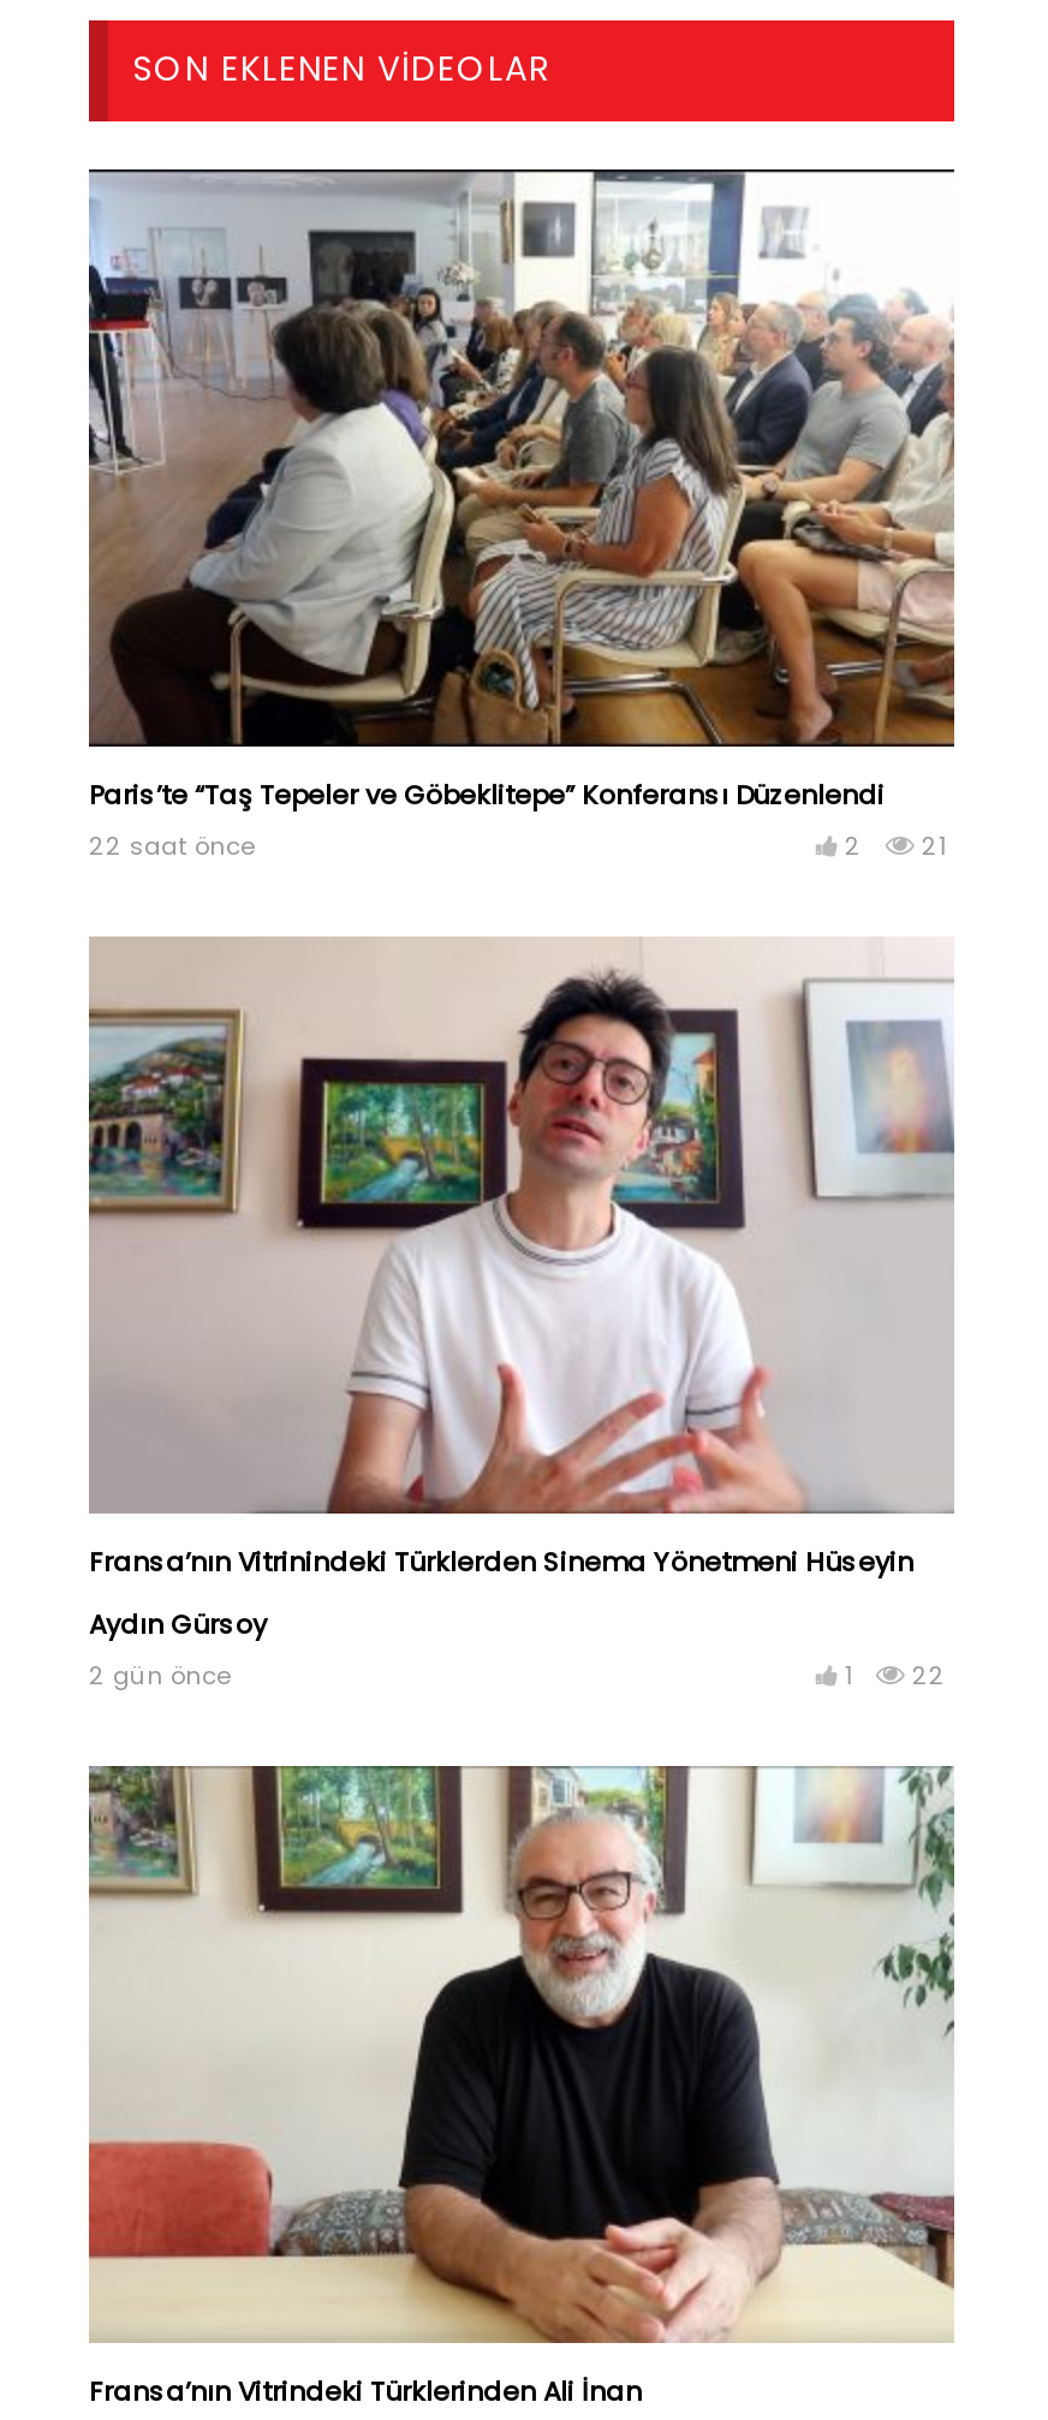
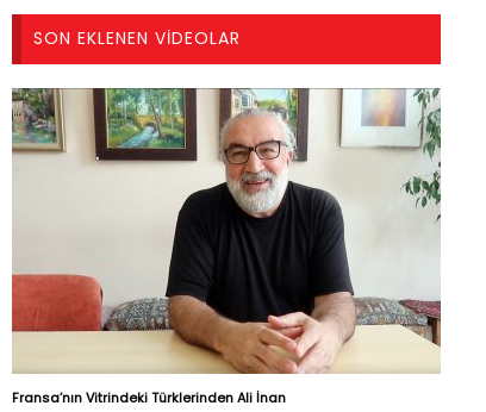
[87,167,957,866] [image] | Paris’te “Taş Tepeler ve Göbeklitepe” Konferansı Düzenlendi | 22 saat önce | 21 | 2 -> none
[87,937,957,1695] [image] | Fransa’nın Vitrinindeki Türklerden Sinema Yönetmeni Hüseyin | Aydın Gürsoy | 2 gün önce | 22 | 1 -> none

